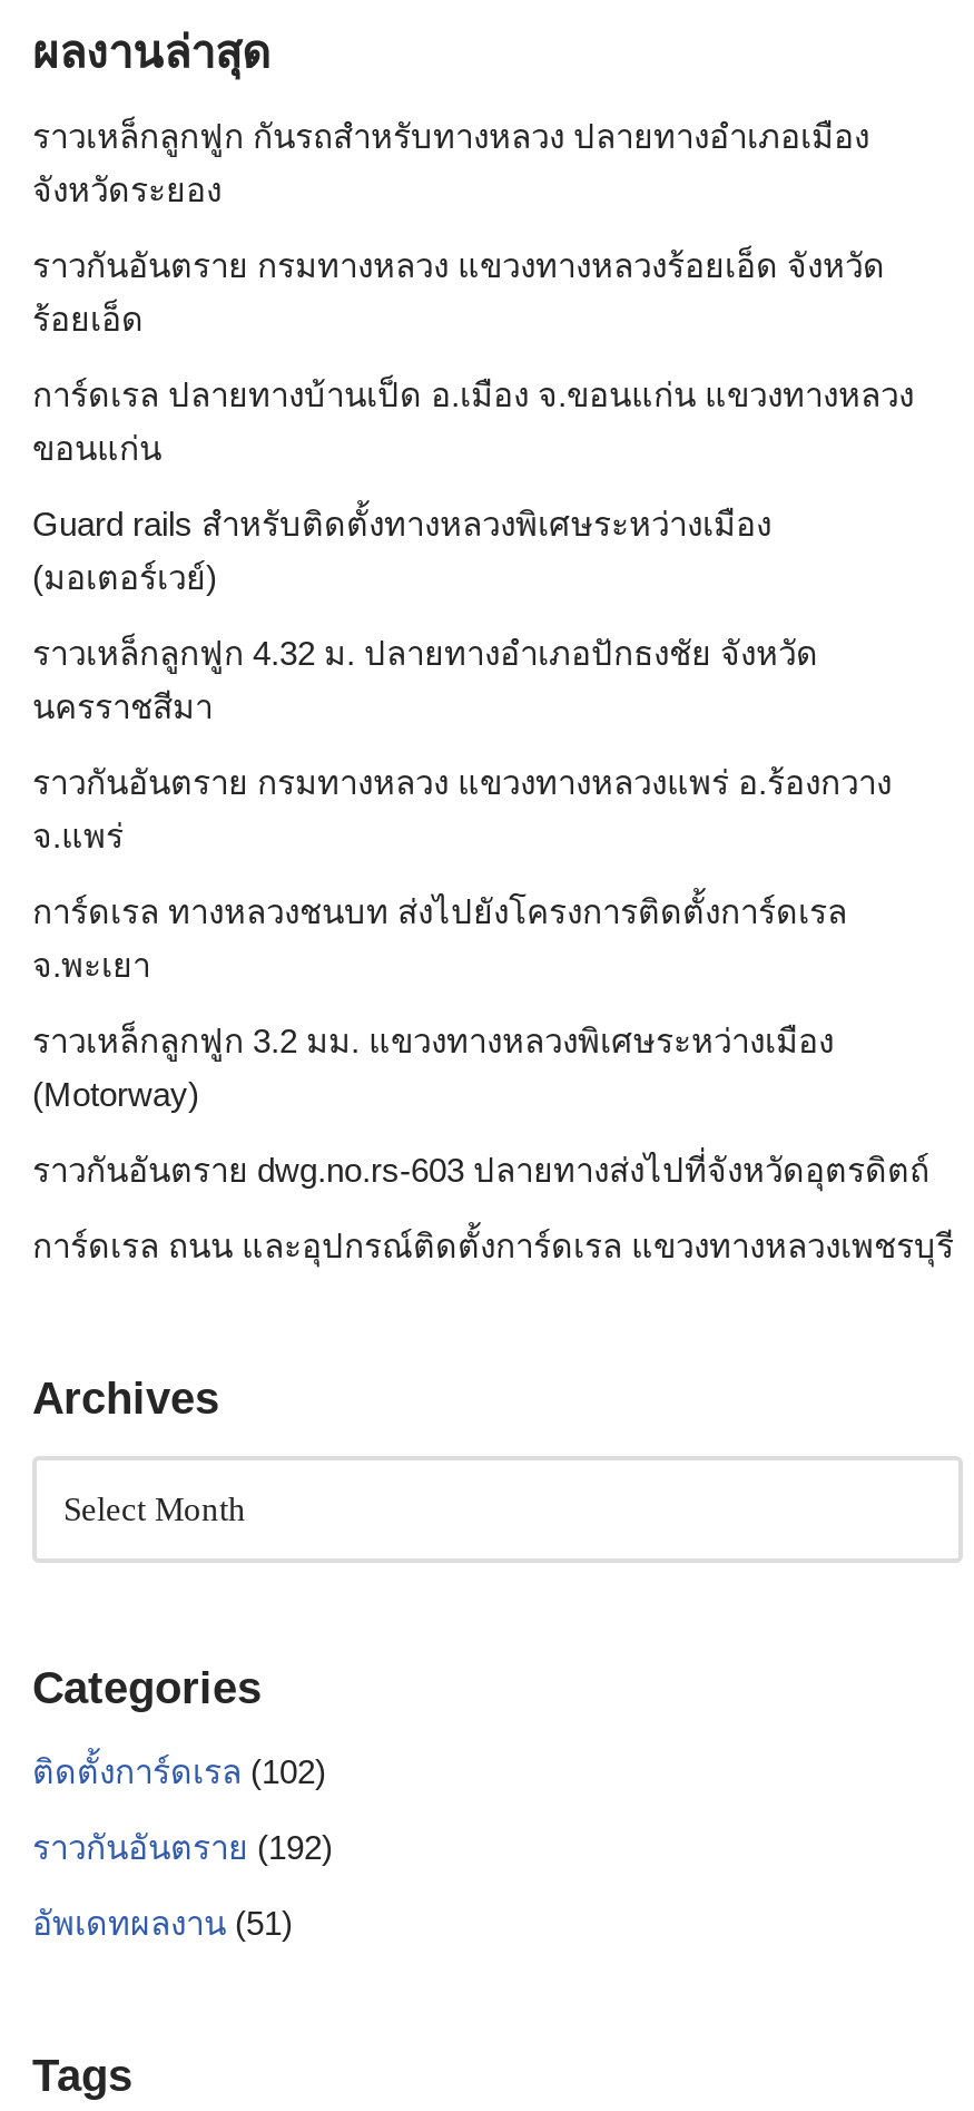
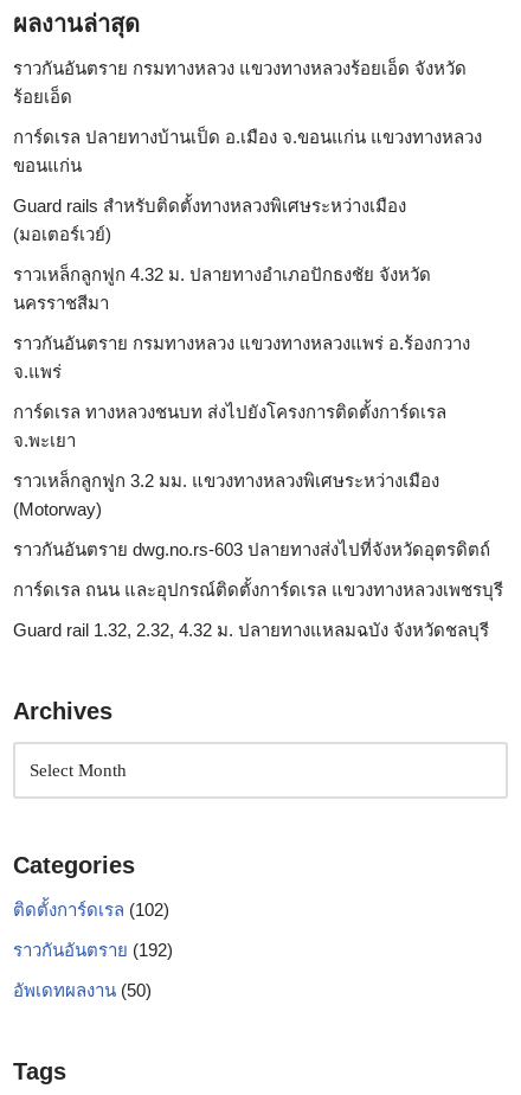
[32,118,869,209] ราวเหล็กลูกฟูก กันรถสําหรับทางหลวง ปลายทางอำเภอเมือง | จังหวัดระยอง -> none
moved [32,247,954,1265] -> [13,59,503,600]: ราวกันอันตราย กรมทางหลวง แขวงทางหลวงร้อยเอ็ด จังหวัด | ร้อยเอ็ด | การ์ดเรล ปลายทางบ้านเป็ด อ.เมือง จ.ขอนแก่น แขวงทางหลวง | ... | ราวกันอันตราย dwg.no.rs-603 ปลายทางส่งไปที่จังหวัดอุตรดิตถ์ | การ์ดเรล ถนน และอุปกรณ์ติดตั้งการ์ดเรล แขวงทางหลวงเพชรบุรี
none -> [13,620,489,641] Guard rail 1.32, 2.32, 4.32 ม. ปลายทางแหลมฉบัง จังหวัดชลบุรี
[32,1905,293,1943] อัพเดทผลงาน(51) -> [13,981,152,1001] อัพเดทผลงาน(50)

